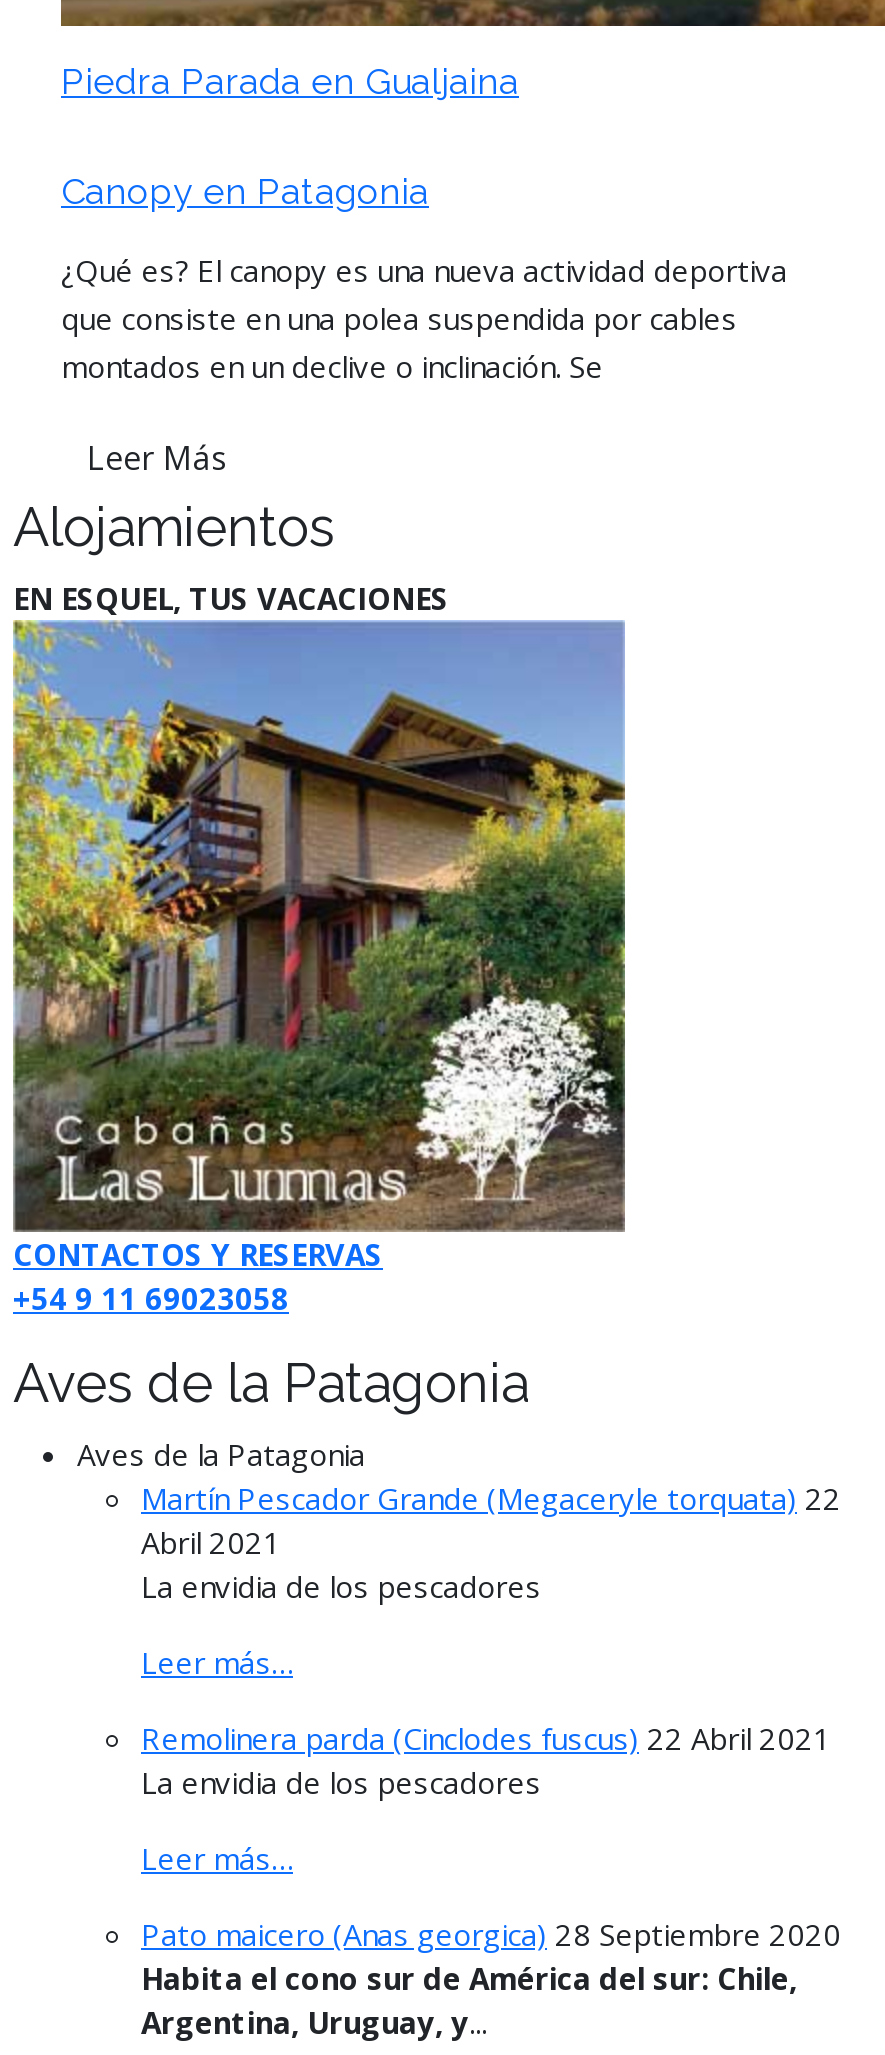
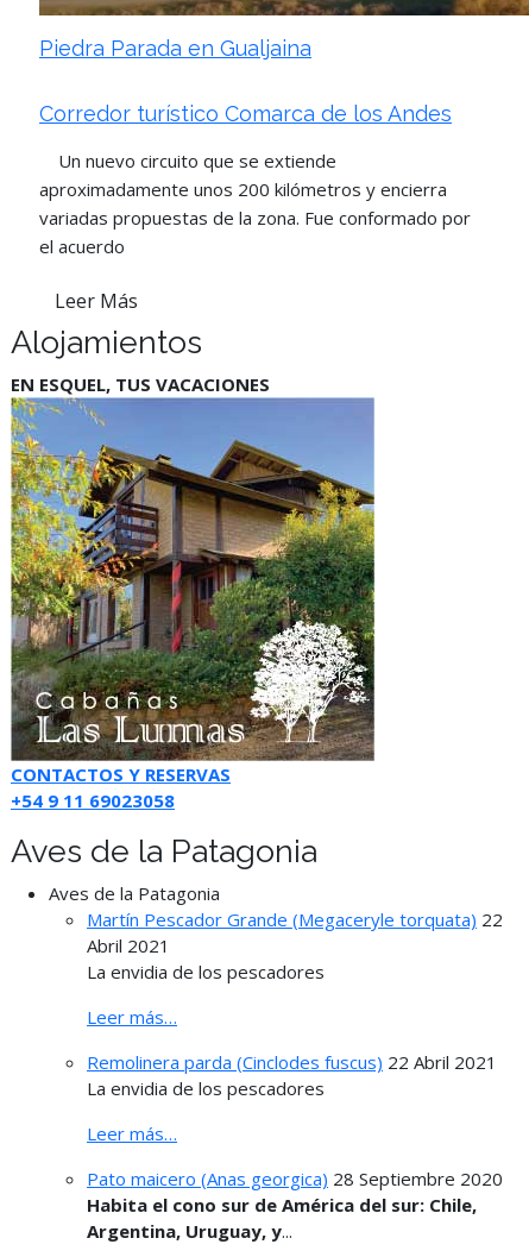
[61,170,429,212] Canopy en Patagonia -> [39,101,452,126] Corredor turístico Comarca de los Andes
[61,250,787,386] ¿Qué es? El canopy es una nueva actividad deportiva | que consiste en una polea suspendida por cables | montados en un declive o inclinación. Se -> [39,149,471,258] Un nuevo circuito que se extiende | aproximadamente unos 200 kilómetros y encierra | variadas propuestas de la zona. Fue conformado por | el acuerdo

